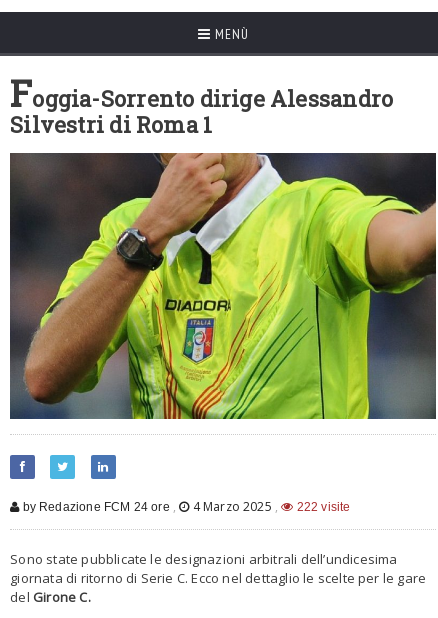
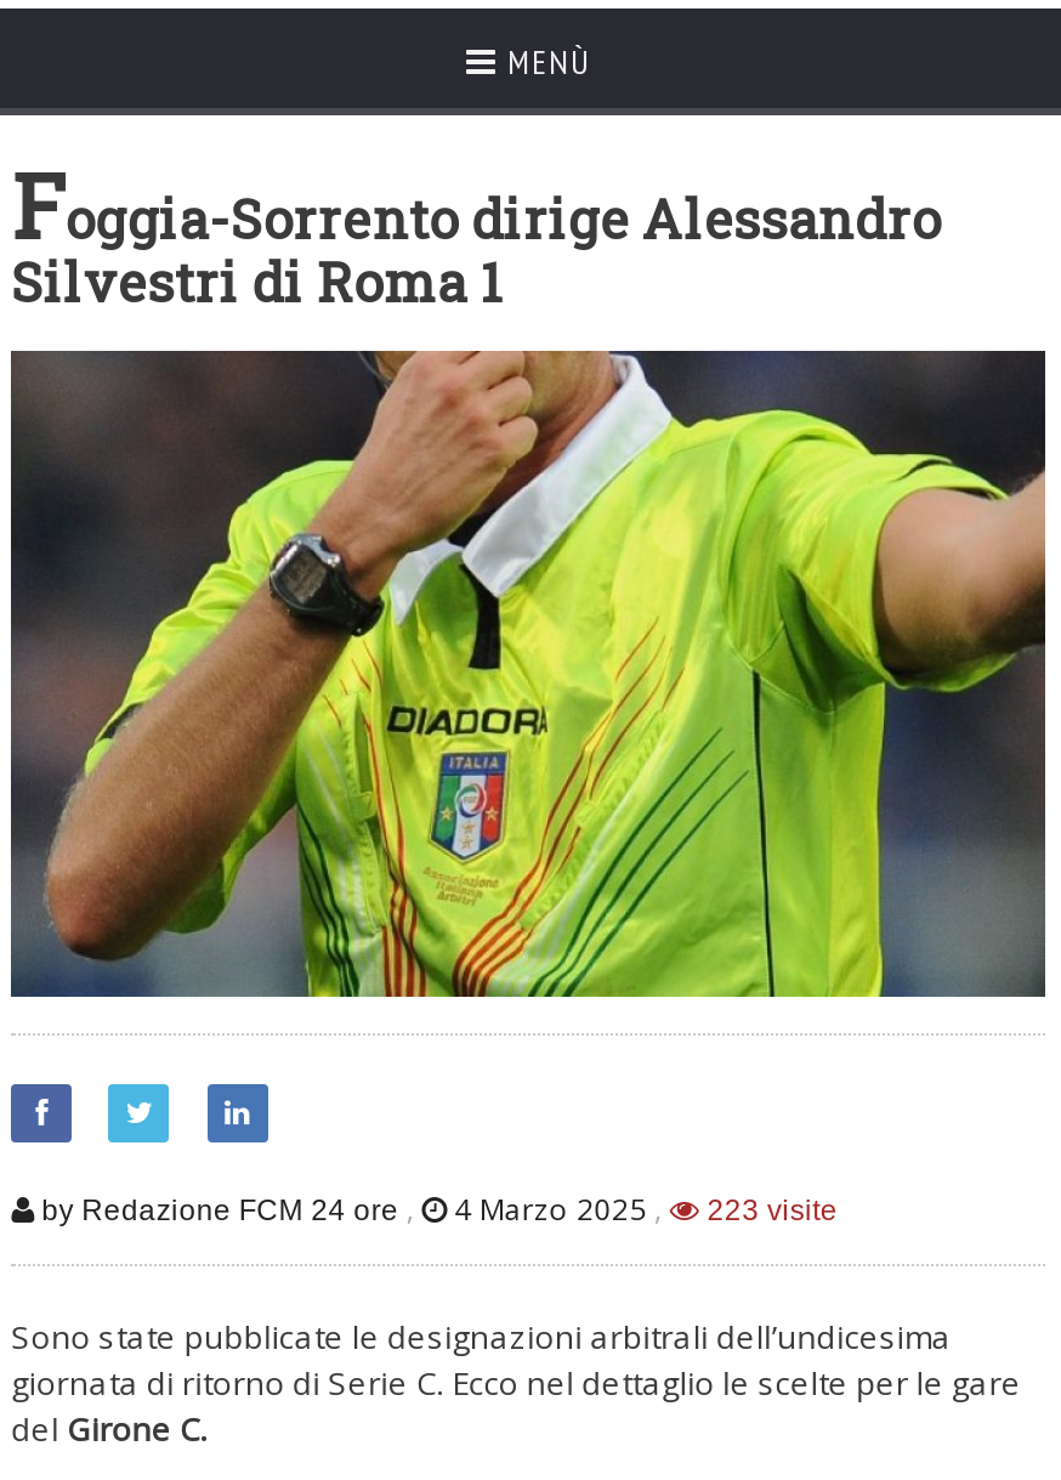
[19,498,350,515] by Redazione FCM 24 ore , 4 Marzo 2025, 222 visite -> [34,1189,838,1230] by Redazione FCM 24 ore , 4 Marzo 2025, 223 visite

